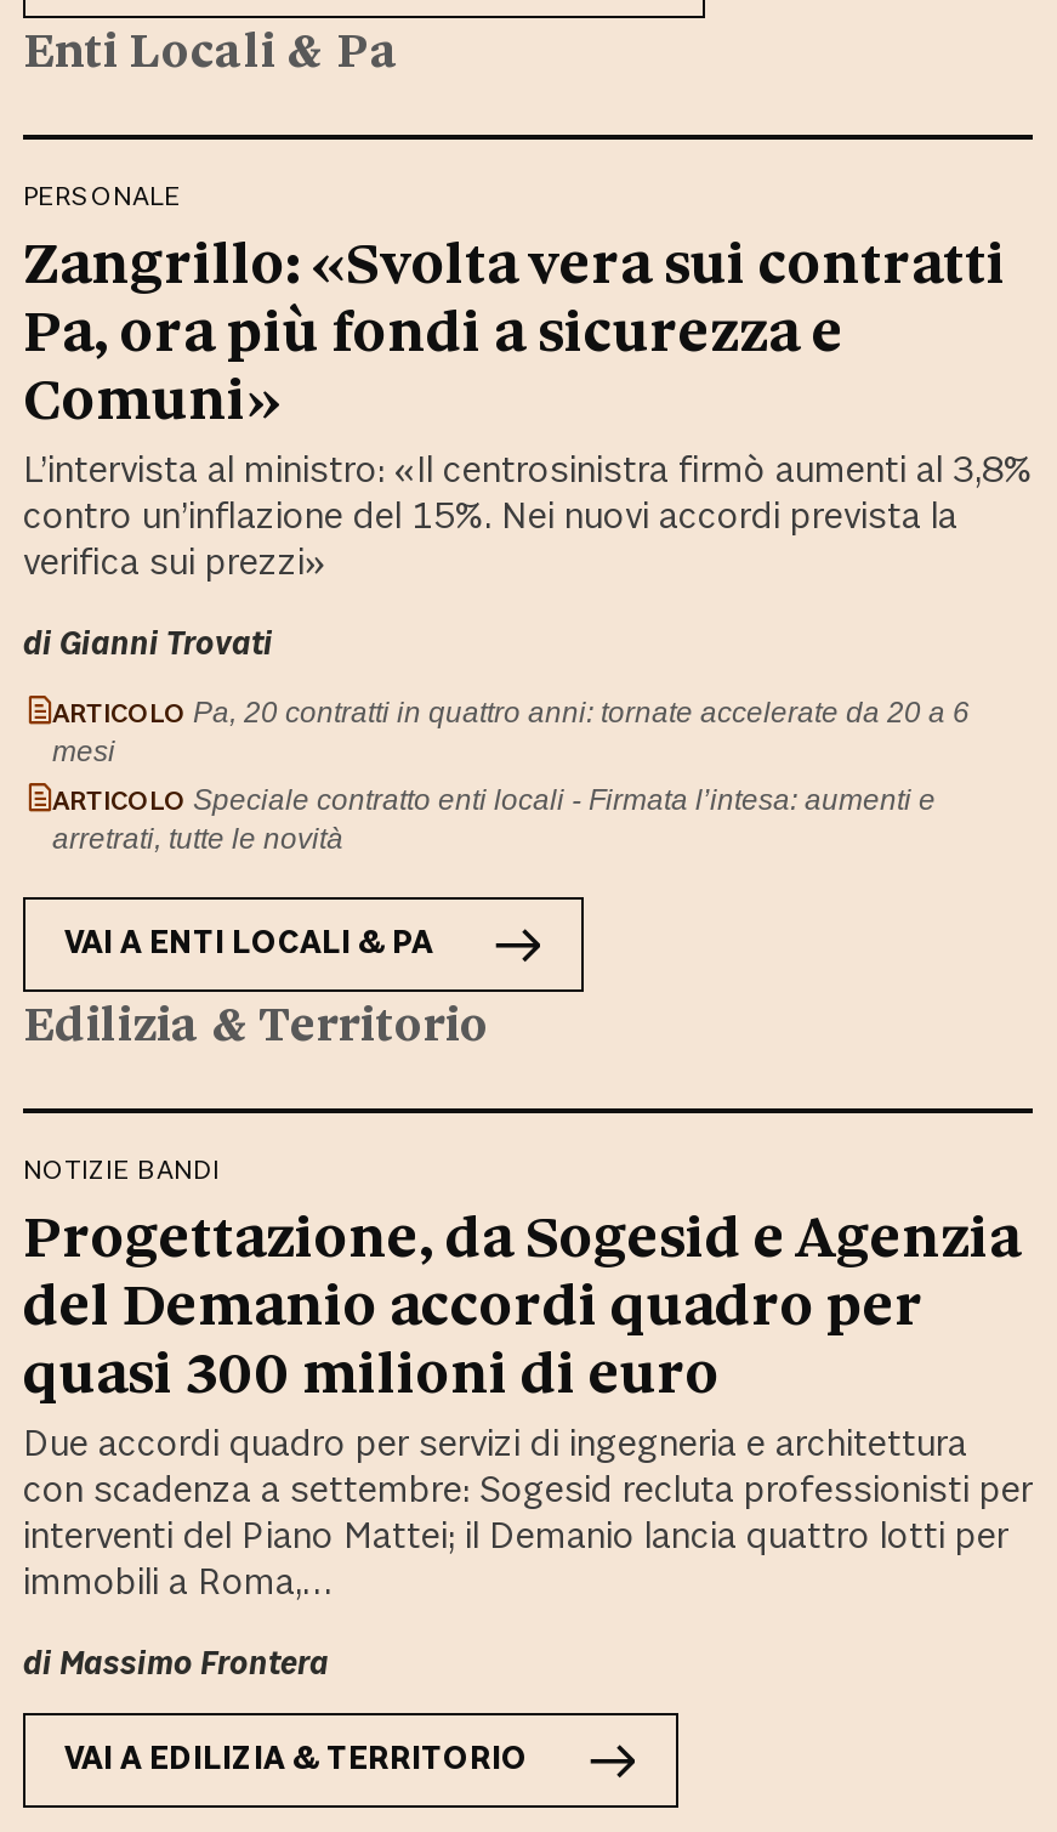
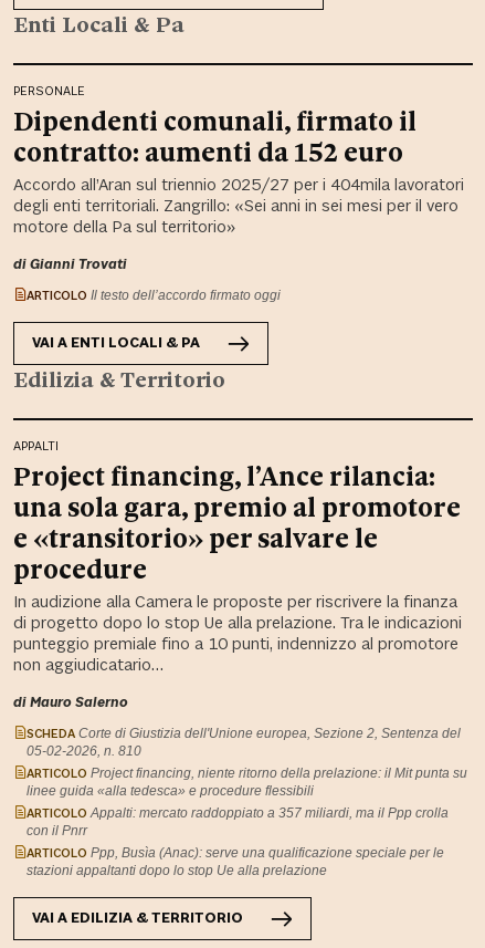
[23,218,1033,587] Zangrillo: «Svolta vera sui contratti | Pa, ora più fondi a sicurezza e | Comuni» | L’intervista al ministro: «Il centrosinistra firmò aumenti al 3,8% | contro un’inflazione del 15%. Nei nuovi accordi prevista la | verifica sui prezzi» -> [13,101,464,238] Dipendenti comunali, firmato il | contratto: aumenti da 152 euro | Accordo all’Aran sul triennio 2025/27 per i 404mila lavoratori | degli enti territoriali. Zangrillo: «Sei anni in sei mesi per il vero | motore della Pa sul territorio»
moved [23,626,273,665] -> [13,256,127,273]: di Gianni Trovati
[52,696,970,856] ARTICOLO Pa, 20 contratti in quattro anni: tornate accelerate da 20 a 6 | mesi | ARTICOLO Speciale contratto enti locali - Firmata l’intesa: aumenti e | arretrati, tutte le novità -> [27,288,281,304] ARTICOLO Il testo dell’accordo firmato oggi
moved [23,924,489,1055] -> [13,334,225,394]: VAI A ENTI LOCALI & PA | Edilizia & Territorio
[23,1151,1033,1684] NOTIZIE BANDI | Progettazione, da Sogesid e Agenzia | del Demanio accordi quadro per | quasi 300 milioni di euro | Due accordi quadro per servizi di ingegneria e architettura | con scadenza a settembre: Sogesid recluta professionisti per | interventi del Piano Mattei; il Demanio lancia quattro lotti per | immobili a Roma,… | di Massimo Frontera -> [13,438,467,879] APPALTI | Project financing, l’Ance rilancia: | una sola gara, premio al promotore | e «transitorio» per salvare le | procedure | In audizione alla Camera le proposte per riscrivere la finanza | di progetto dopo lo stop Ue alla prelazione. Tra le indicazioni | punteggio premiale fino a 10 punti, indennizzo al promotore | non aggiudicatario… | di Mauro Salerno | SCHEDA Corte di Giustizia dell'Unione europea, Sezione 2, Sentenza del | 05-02-2026, n. 810 | ARTICOLO Project financing, niente ritorno della prelazione: il Mit punta su | linee guida «alla tedesca» e procedure flessibili | ARTICOLO Appalti: mercato raddoppiato a 357 miliardi, ma il Ppp crolla | con il Pnrr | ARTICOLO Ppp, Busìa (Anac): serve una qualificazione speciale per le | stazioni appaltanti dopo lo stop Ue alla prelazione

